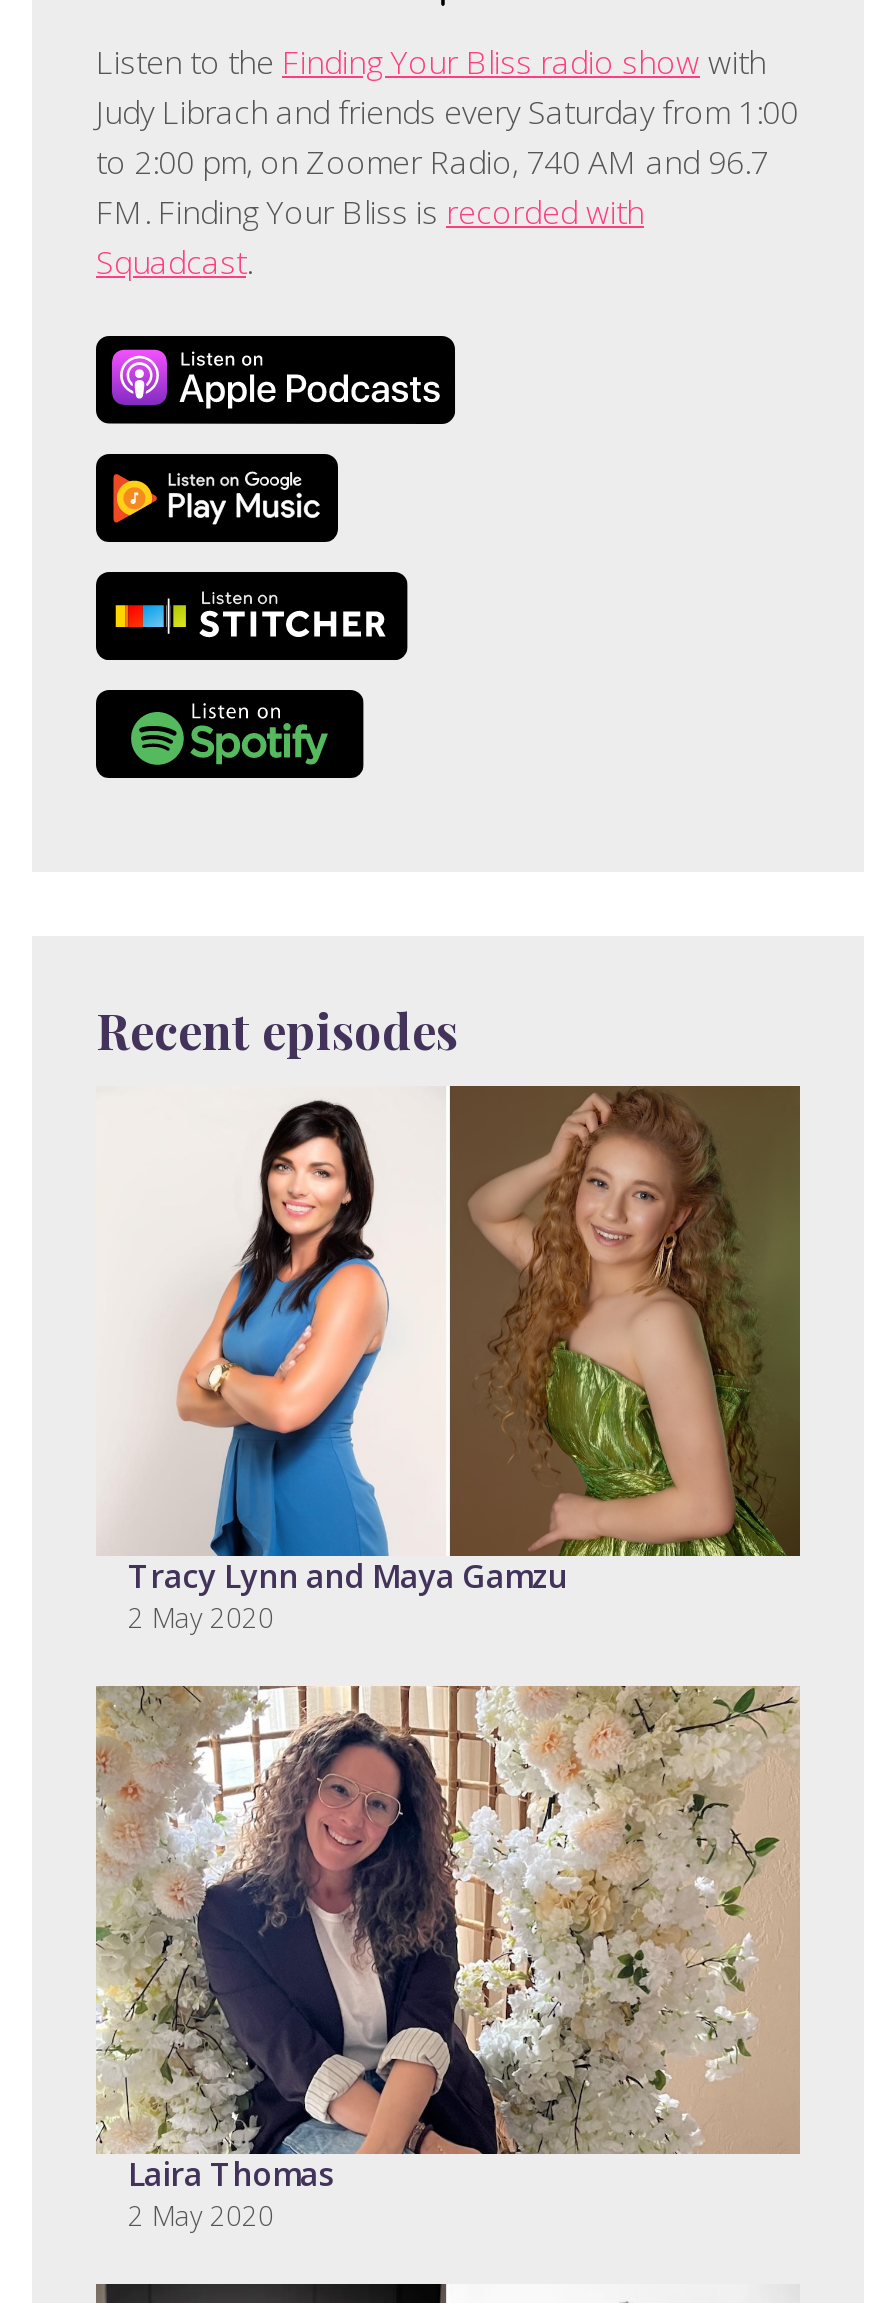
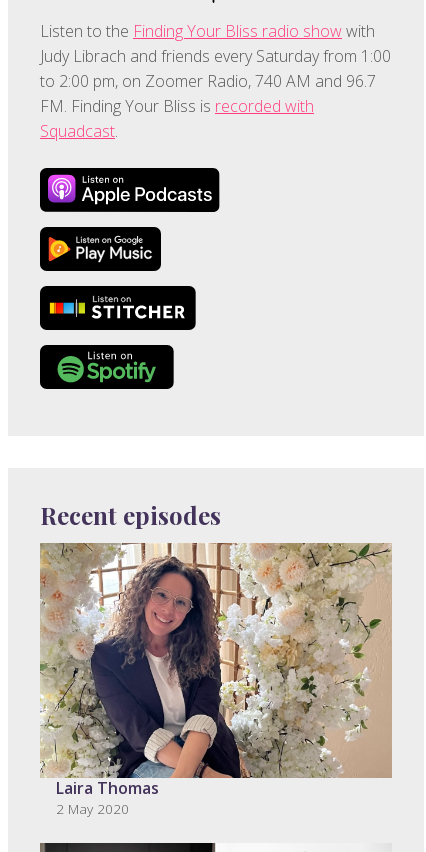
[96,1086,568,1635] [image] | Tracy Lynn and Maya Gamzu | 2 May 2020 -> none
[448,1086,800,1558] [image] -> none

